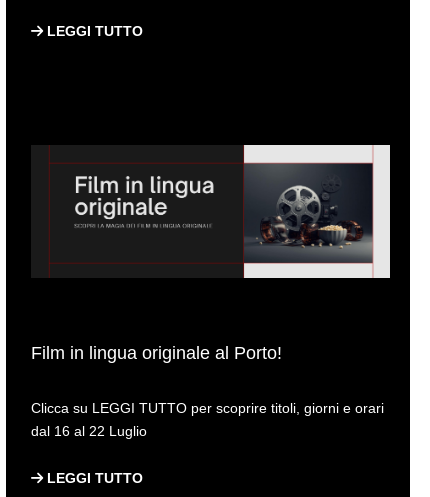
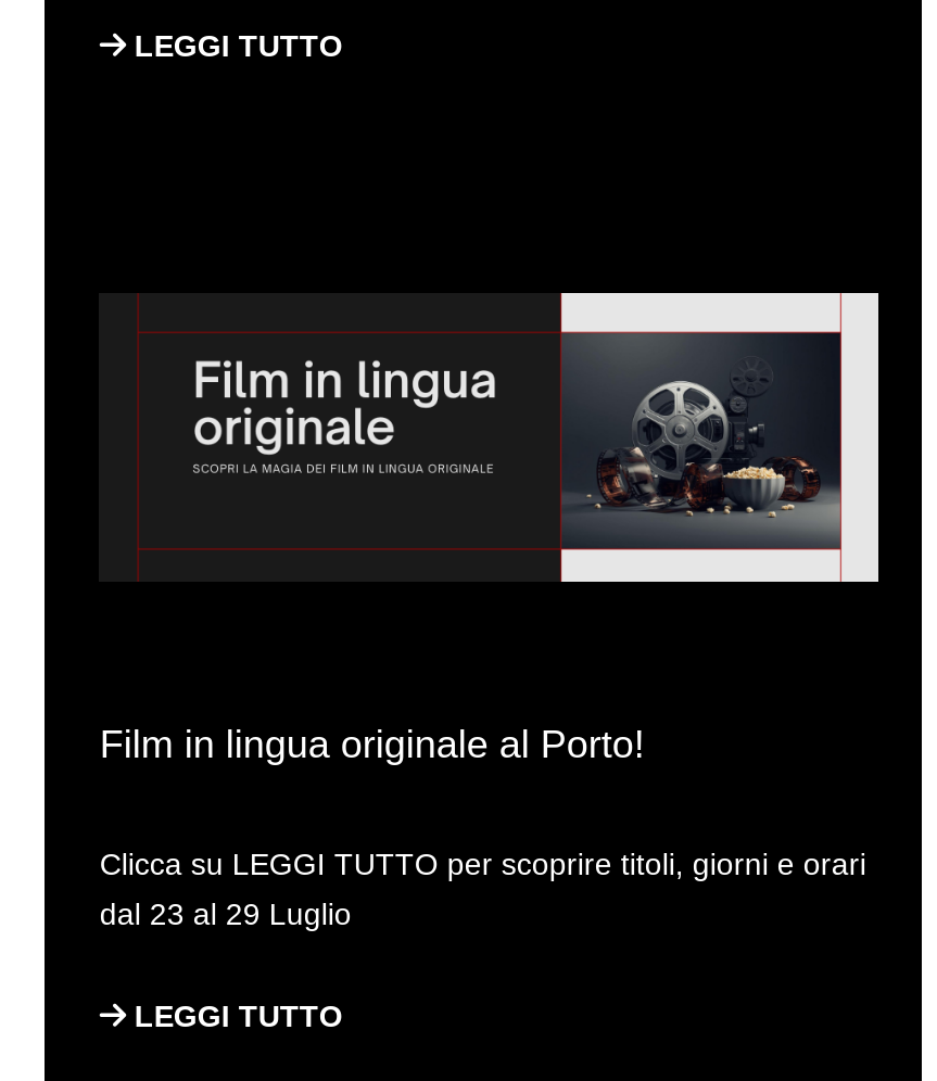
[31,423,147,439] dal 16 al 22 Luglio -> [100,896,352,931] dal 23 al 29 Luglio

